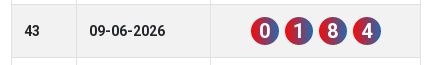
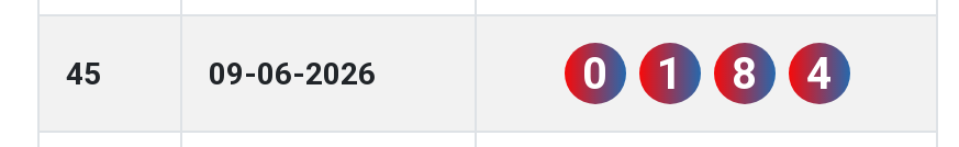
[24,23,40,39] 43 -> [66,55,101,90] 45

